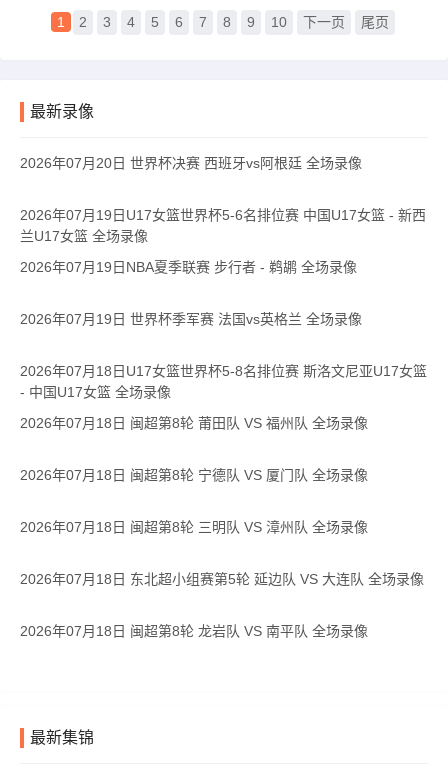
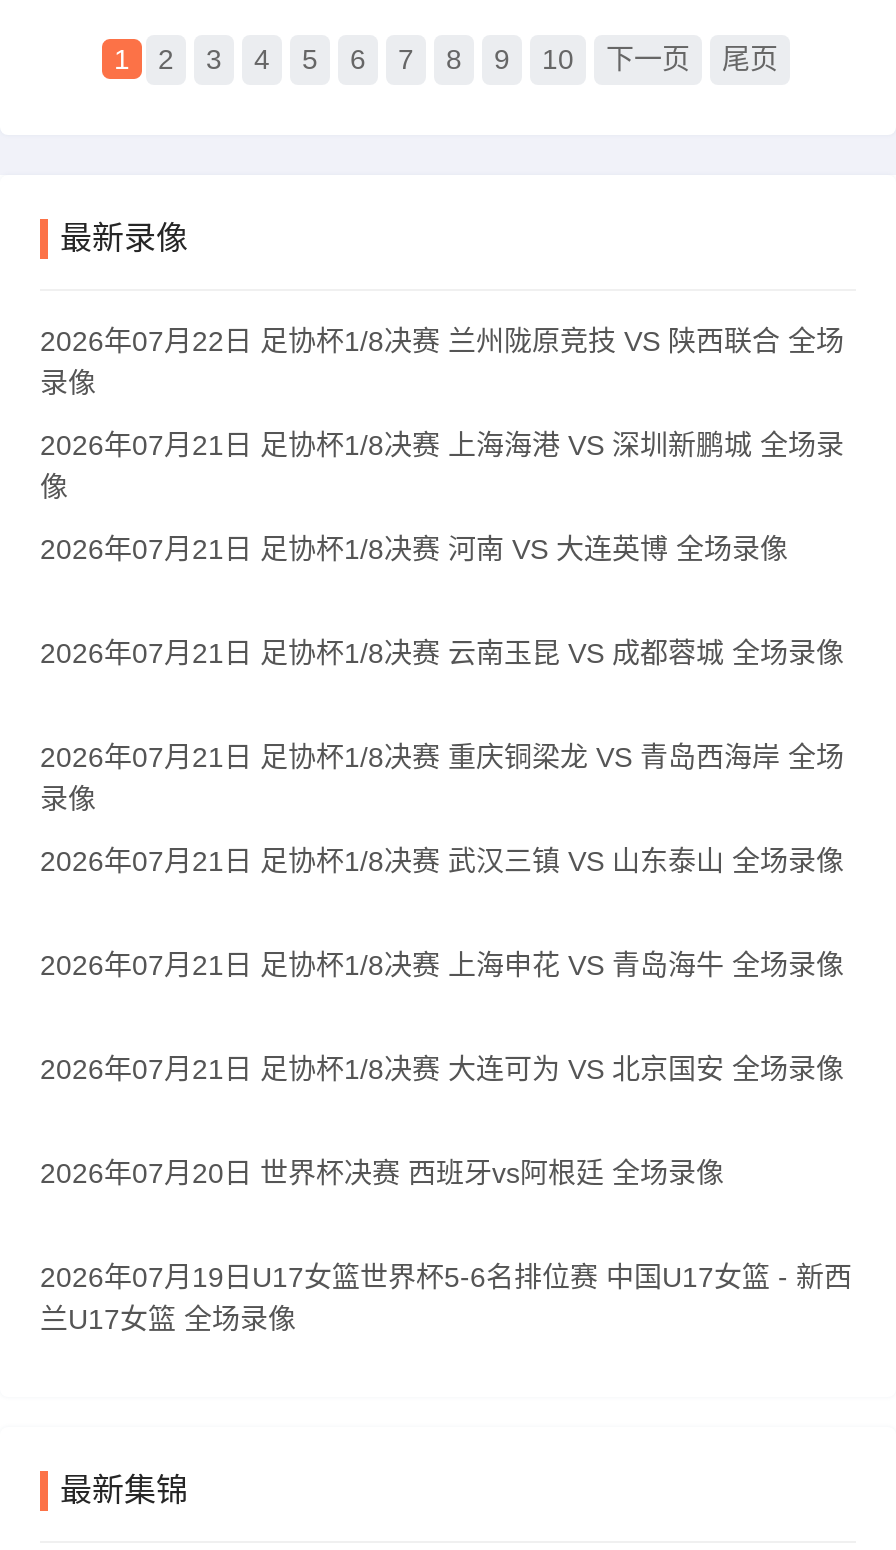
none -> [40,325,844,1085] 2026年07月22日 足协杯1/8决赛 兰州陇原竞技 VS 陕西联合 全场 | 录像 | 2026年07月21日 足协杯1/8决赛 上海海港 VS 深圳新鹏城 全场录 | 像 | 2026年07月21日 足协杯1/8决赛 河南 VS 大连英博 全场录像 | 2026年07月21日 足协杯1/8决赛 云南玉昆 VS 成都蓉城 全场录像 | 2026年07月21日 足协杯1/8决赛 重庆铜梁龙 VS 青岛西海岸 全场 | 录像 | 2026年07月21日 足协杯1/8决赛 武汉三镇 VS 山东泰山 全场录像 | 2026年07月21日 足协杯1/8决赛 上海申花 VS 青岛海牛 全场录像 | 2026年07月21日 足协杯1/8决赛 大连可为 VS 北京国安 全场录像
moved [20,155,426,244] -> [40,1157,852,1335]: 2026年07月20日 世界杯决赛 西班牙vs阿根廷 全场录像 | 2026年07月19日U17女篮世界杯5-6名排位赛 中国U17女篮 - 新西 | 兰U17女篮 全场录像
[20,259,427,639] 2026年07月19日NBA夏季联赛 步行者 - 鹈鹕 全场录像 | 2026年07月19日 世界杯季军赛 法国vs英格兰 全场录像 | 2026年07月18日U17女篮世界杯5-8名排位赛 斯洛文尼亚U17女篮 | - 中国U17女篮 全场录像 | 2026年07月18日 闽超第8轮 莆田队 VS 福州队 全场录像 | 2026年07月18日 闽超第8轮 宁德队 VS 厦门队 全场录像 | 2026年07月18日 闽超第8轮 三明队 VS 漳州队 全场录像 | 2026年07月18日 东北超小组赛第5轮 延边队 VS 大连队 全场录像 | 2026年07月18日 闽超第8轮 龙岩队 VS 南平队 全场录像 -> none

